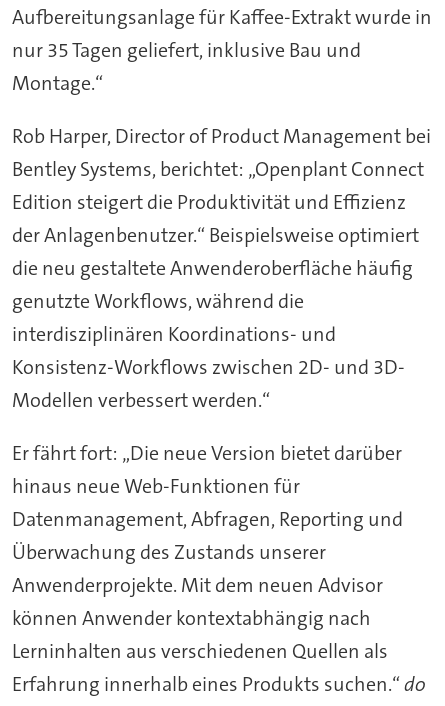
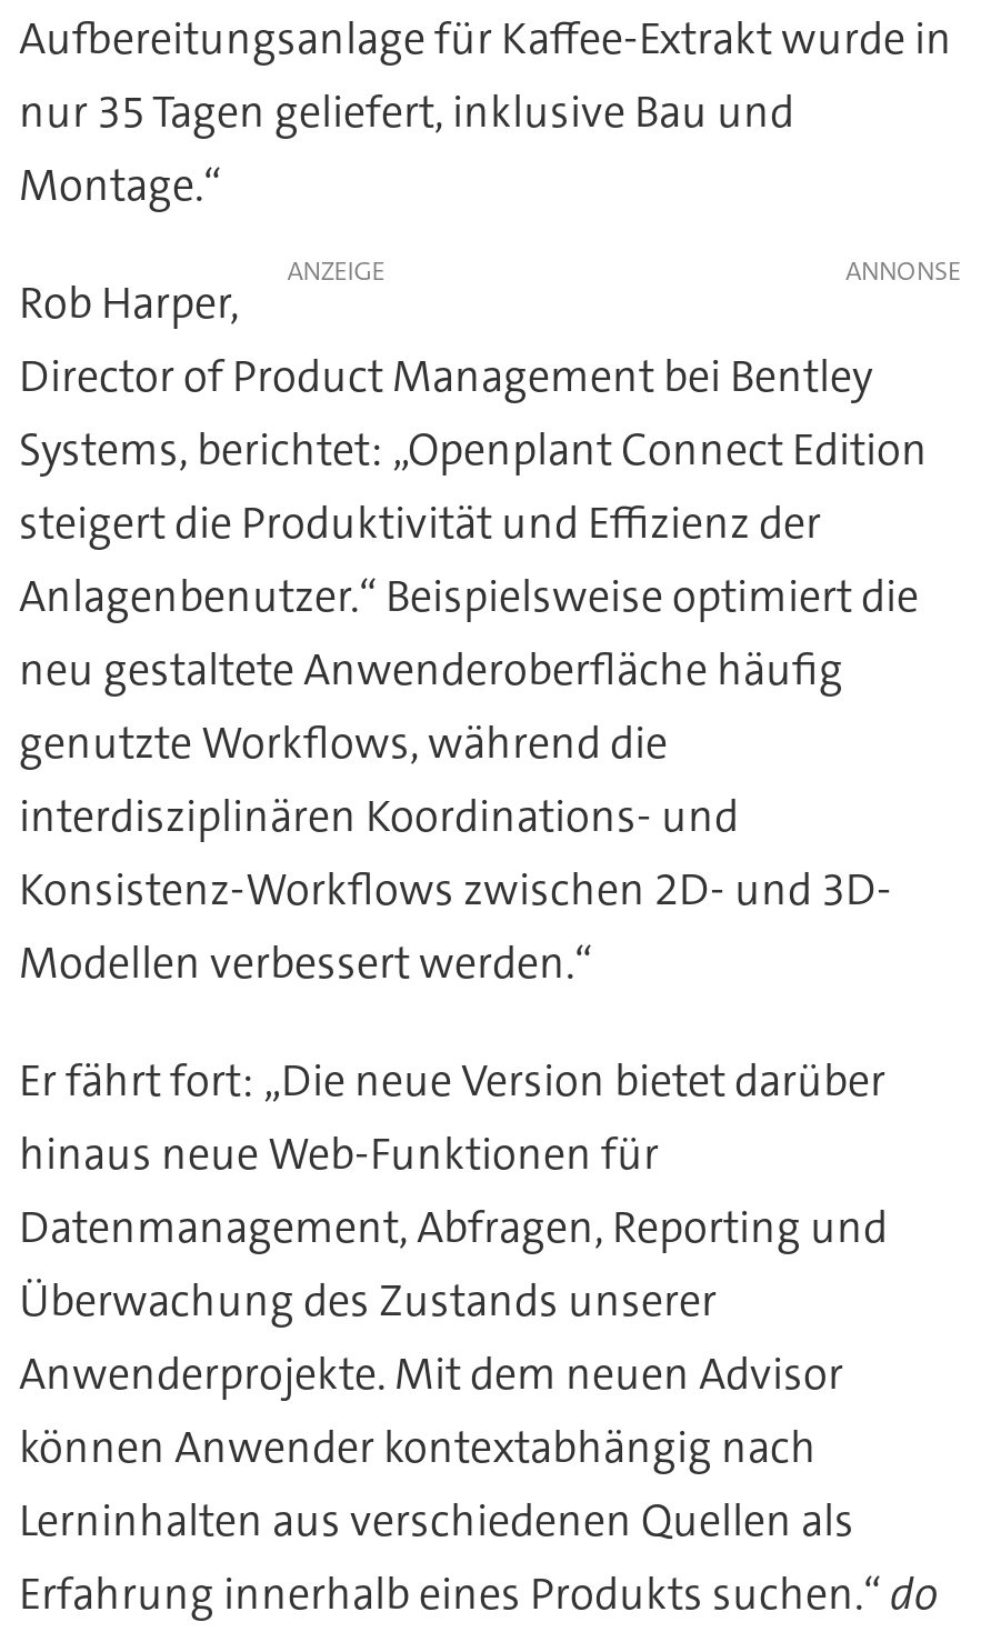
[12,123,431,281] Rob Harper, Director of Product Management bei | Bentley Systems, berichtet: „Openplant Connect | Edition steigert die Produktivität und Effizienz | der Anlagenbenutzer.“ Beispielsweise optimiert | die neu gestaltete Anwenderoberfläche häufig -> [19,254,928,699] ANZEIGE | Rob Harper, | Director of Product Management bei Bentley | Systems, berichtet: „Openplant Connect Edition | steigert die Produktivität und Effizienz der | Anlagenbenutzer.“ Beispielsweise optimiert die | neu gestaltete Anwenderoberfläche häufig

